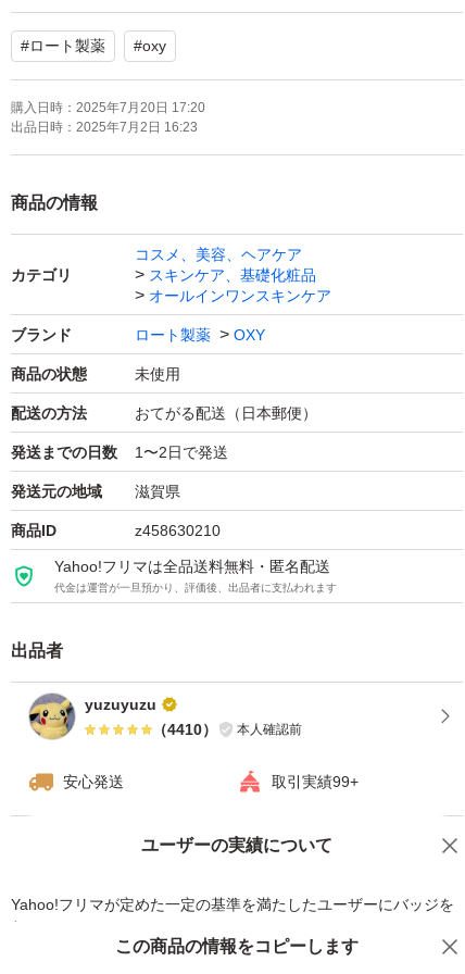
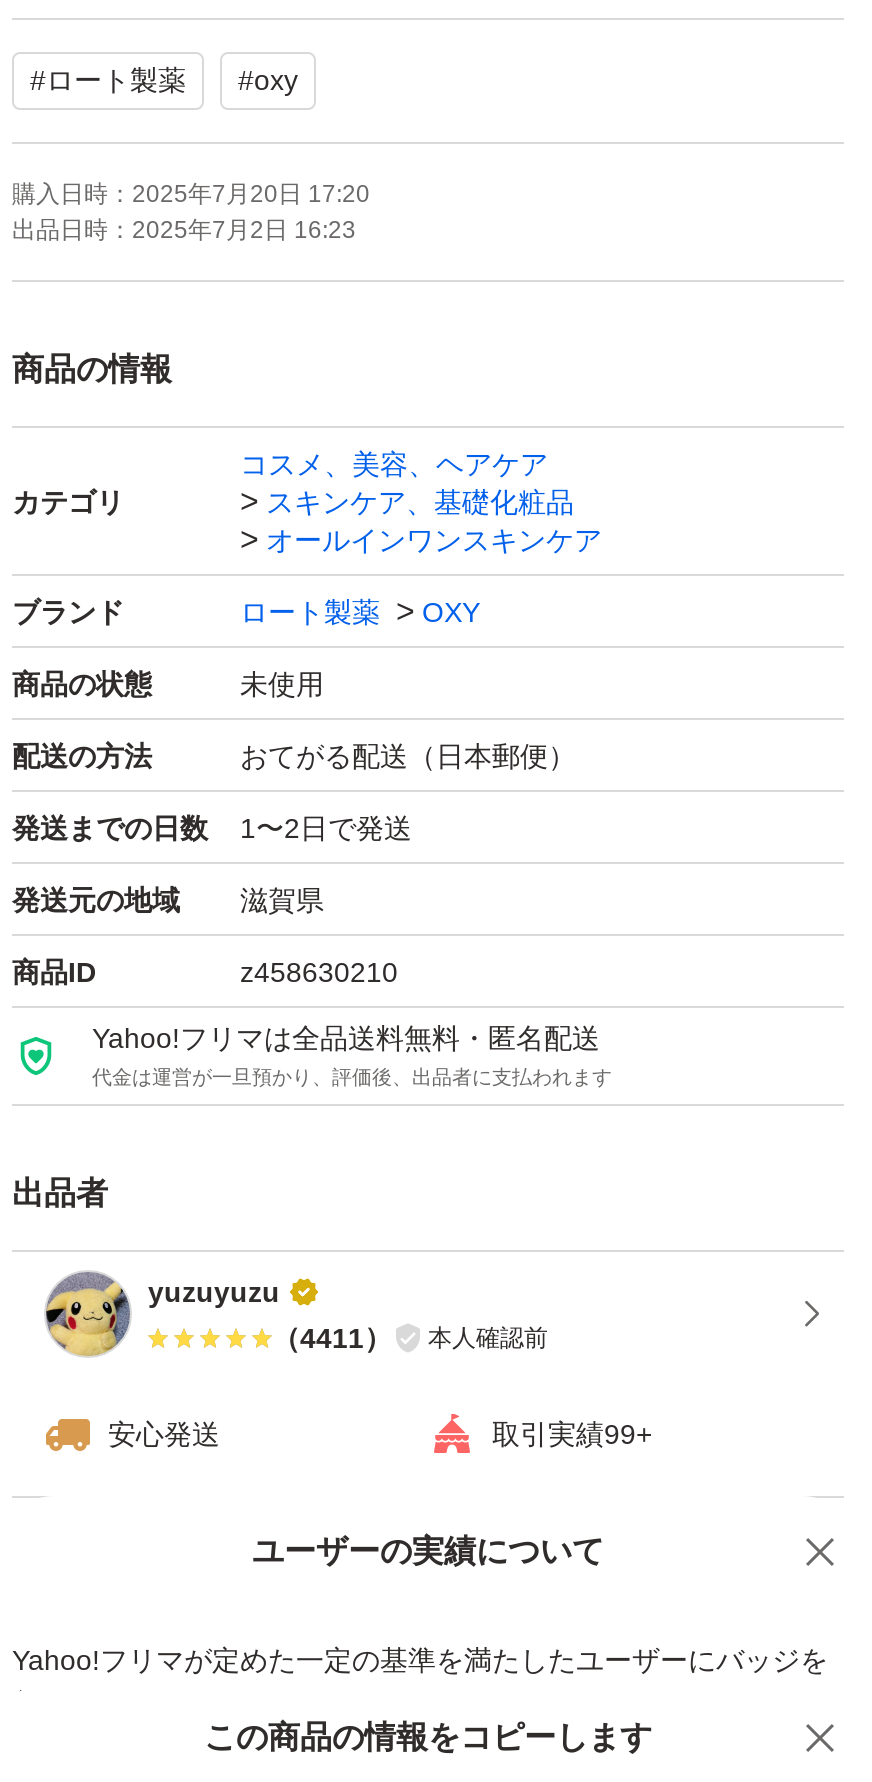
[152,721,302,738] （4410） 本人確認前 -> [272,1322,548,1354] （4411） 本人確認前

